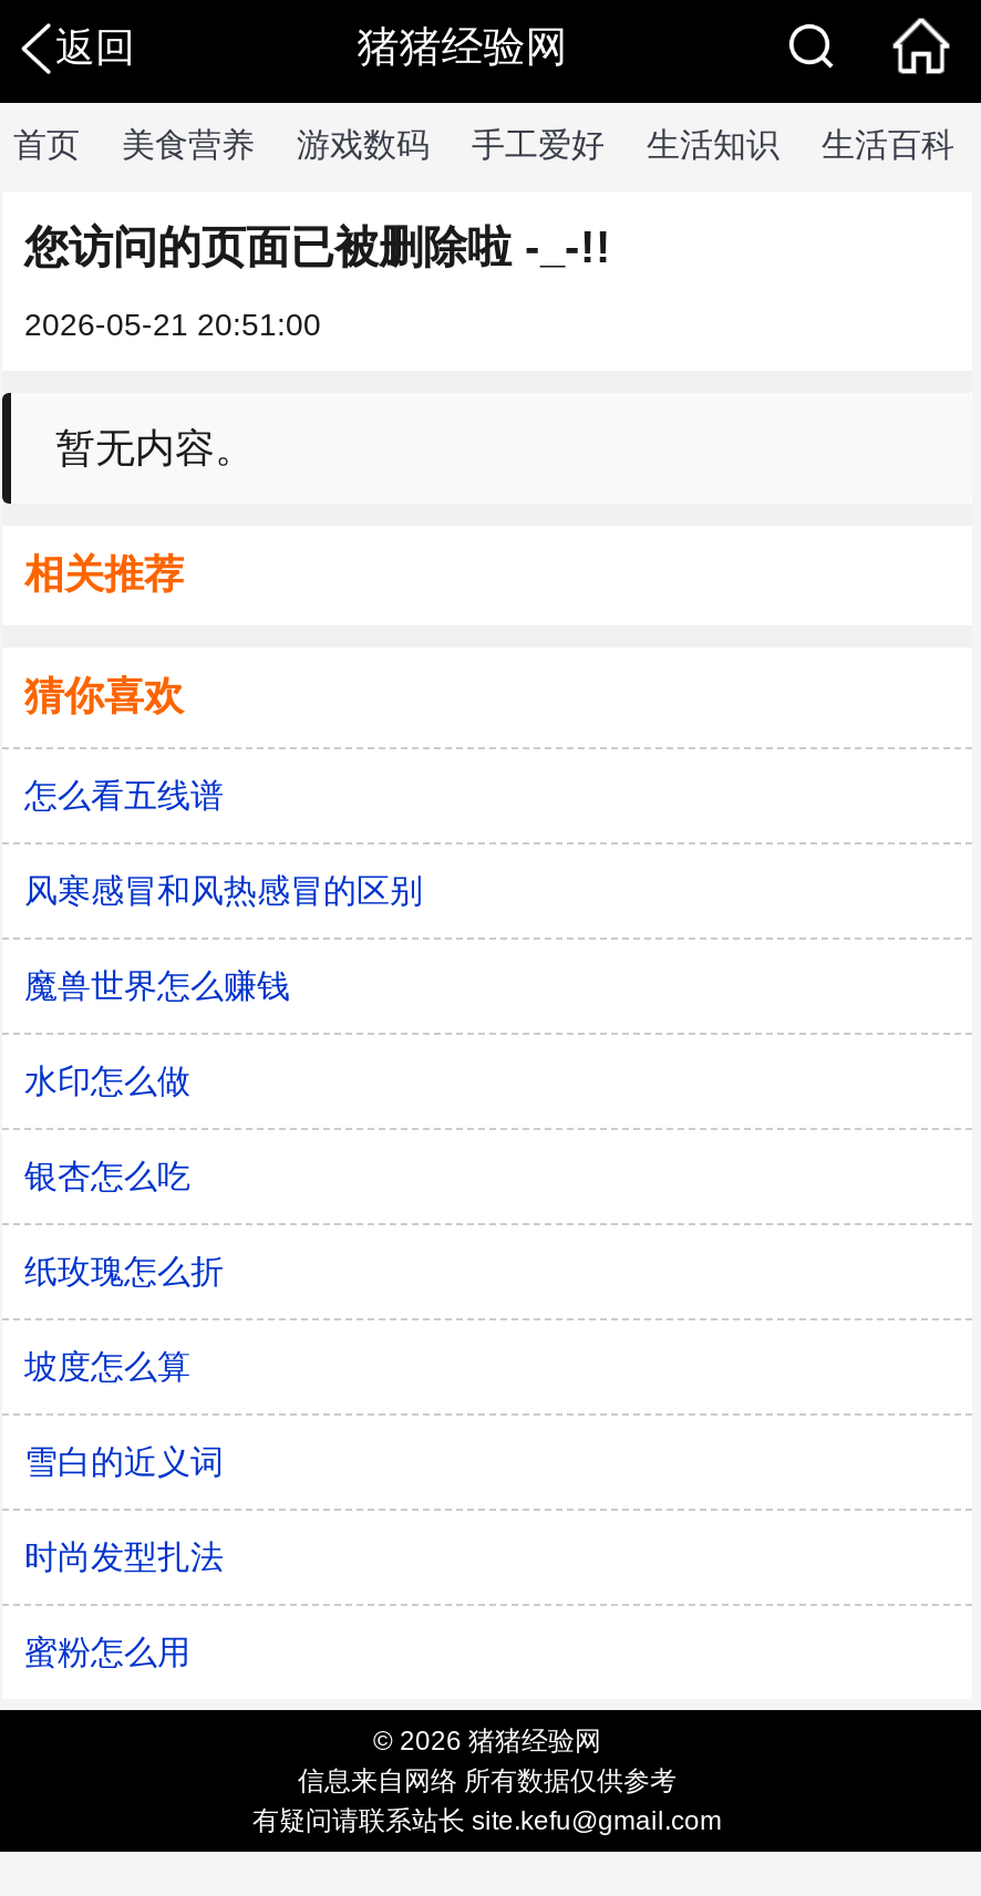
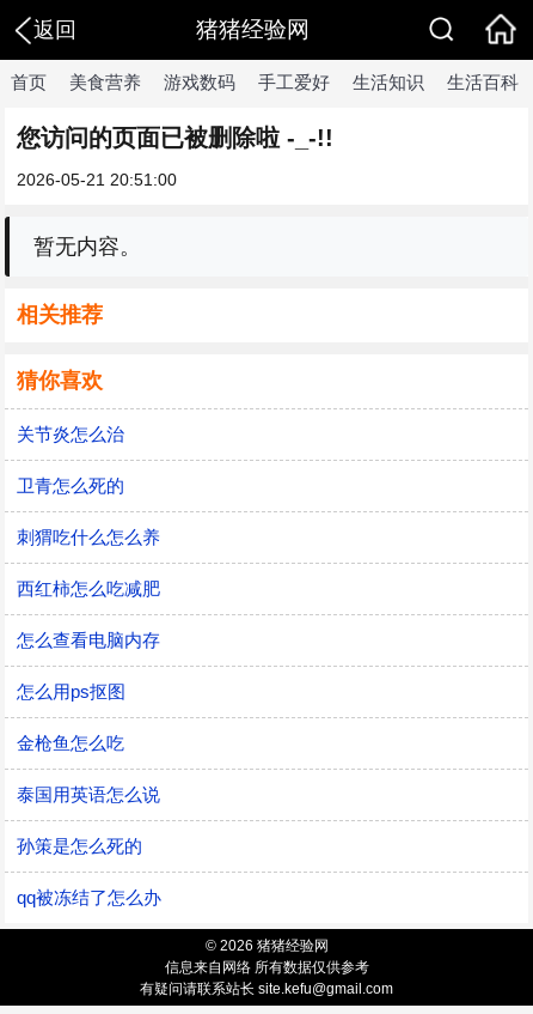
[24,776,224,814] 怎么看五线谱 -> [17,424,124,444] 关节炎怎么治
[24,871,423,909] 风寒感冒和风热感冒的区别 -> [17,475,124,496] 卫青怎么死的
[24,966,290,1004] 魔兽世界怎么赚钱 -> [17,527,160,547] 刺猬吃什么怎么养
[24,1061,190,1099] 水印怎么做 -> [17,578,160,599] 西红柿怎么吃减肥
[24,1157,190,1194] 银杏怎么吃 -> [17,630,160,650] 怎么查看电脑内存
[24,1252,224,1289] 纸玫瑰怎么折 -> [17,681,125,702] 怎么用ps抠图
[24,1347,190,1385] 坡度怎么算 -> [17,733,124,753] 金枪鱼怎么吃
[24,1442,224,1480] 雪白的近义词 -> [17,784,160,804] 泰国用英语怎么说
[24,1537,224,1575] 时尚发型扎法 -> [17,836,142,856] 孙策是怎么死的
[24,1633,190,1670] 蜜粉怎么用 -> [17,887,161,907] qq被冻结了怎么办

